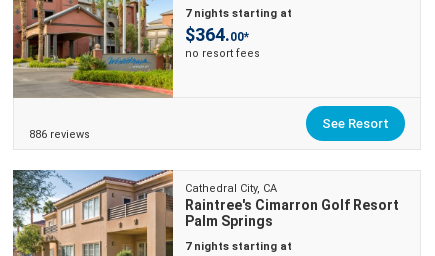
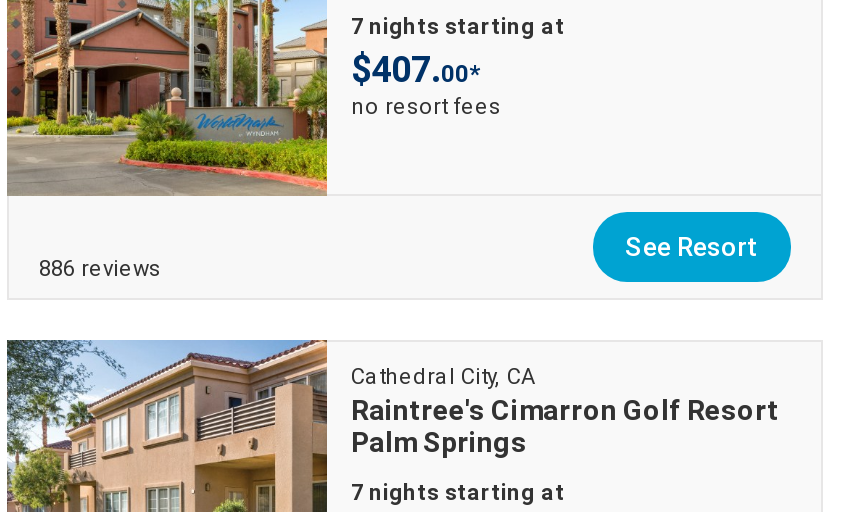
[185,24,249,45] $364.00* -> [351,48,479,90] $407.00*

